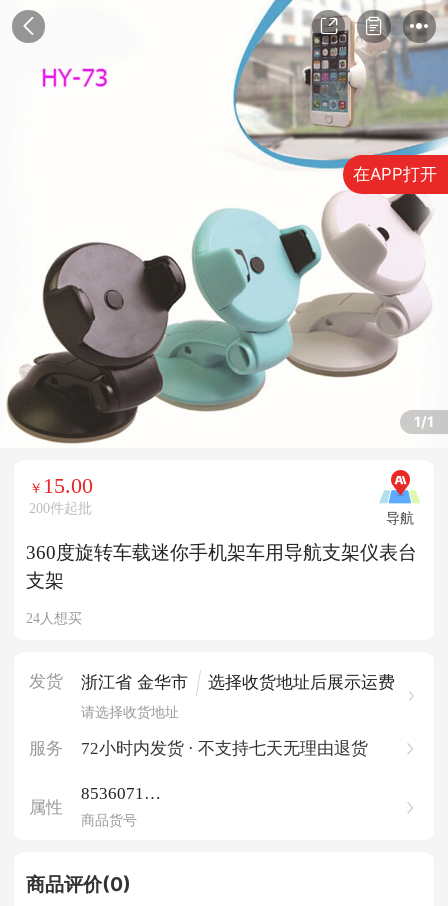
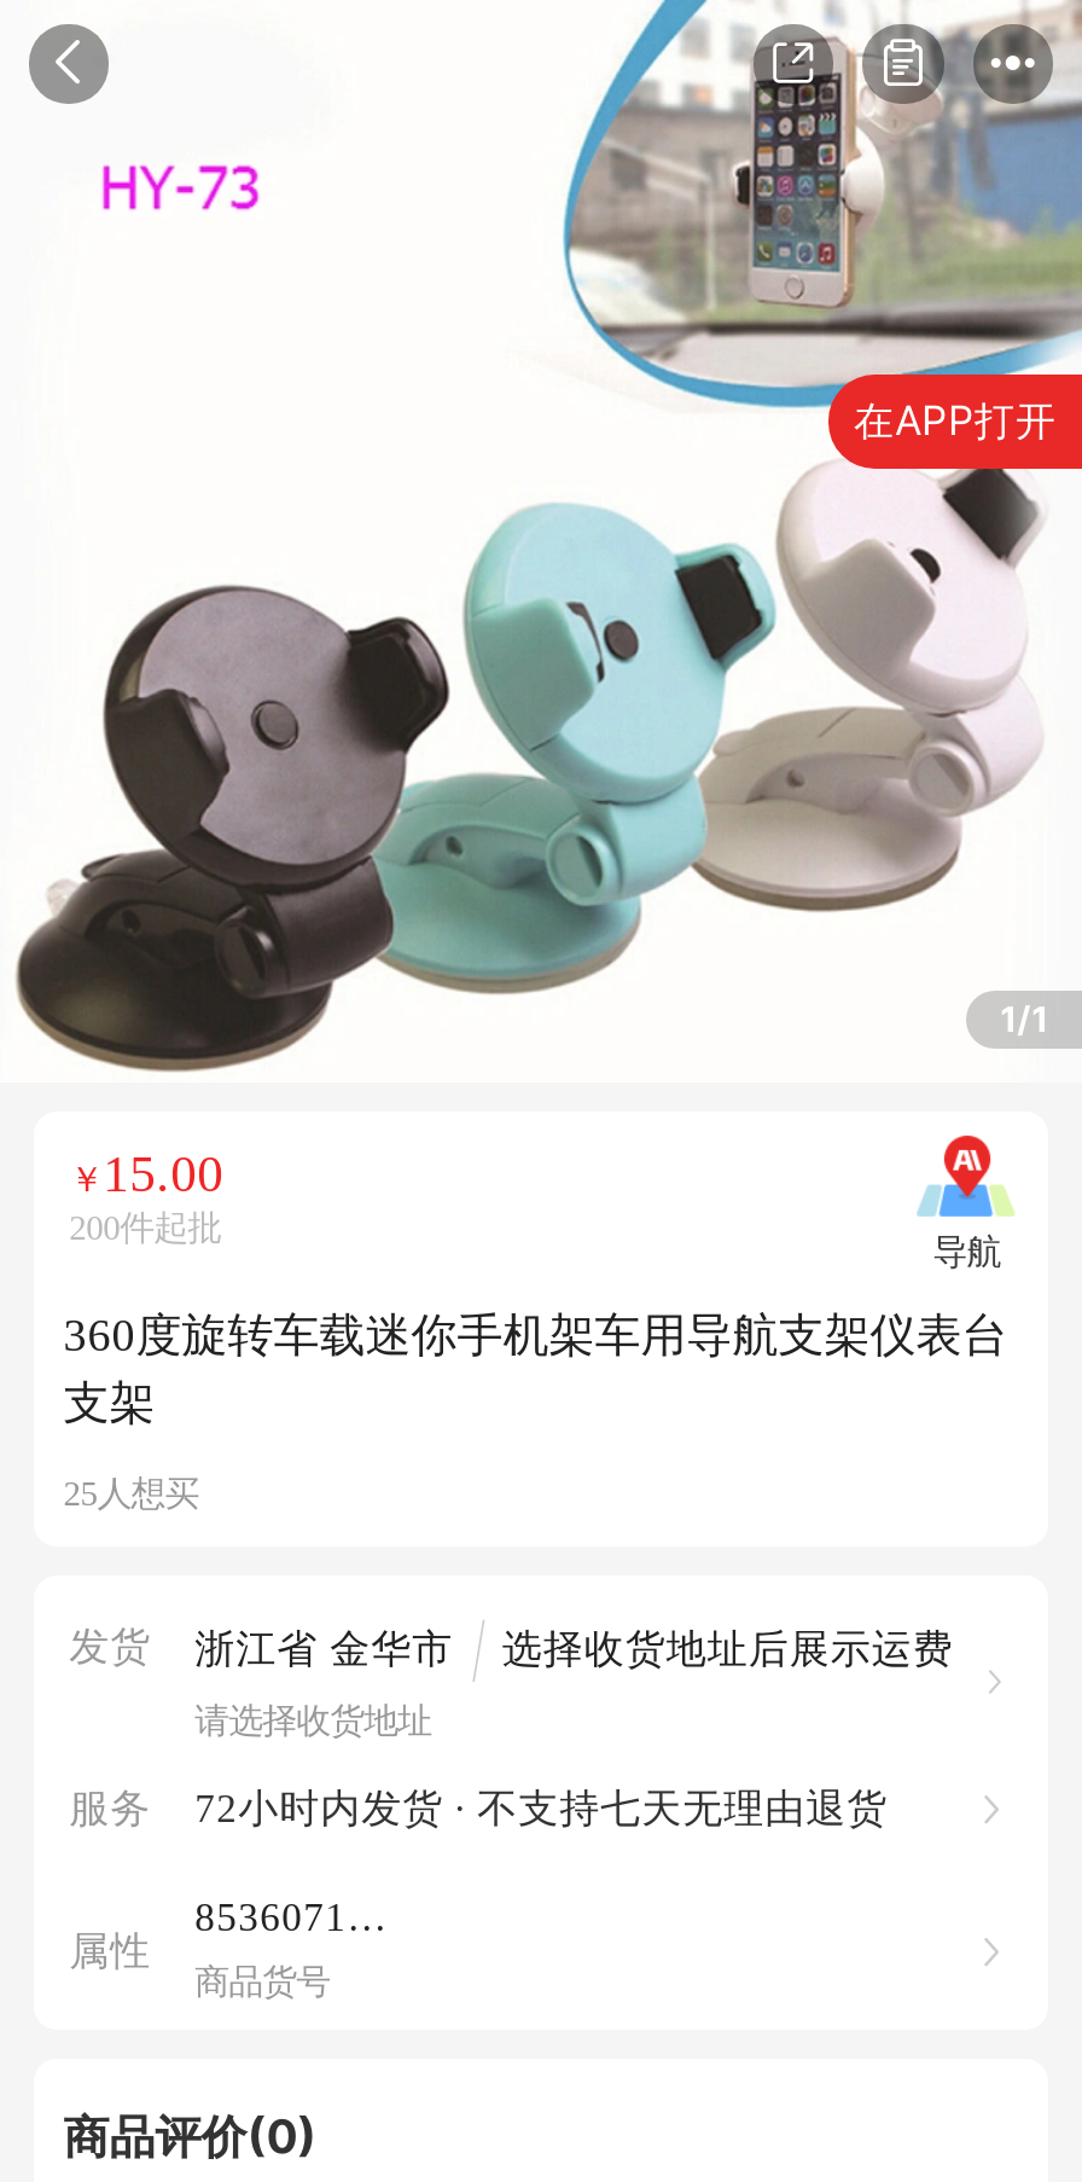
[26,610,82,626] 24人想买 -> [64,1474,199,1513] 25人想买

